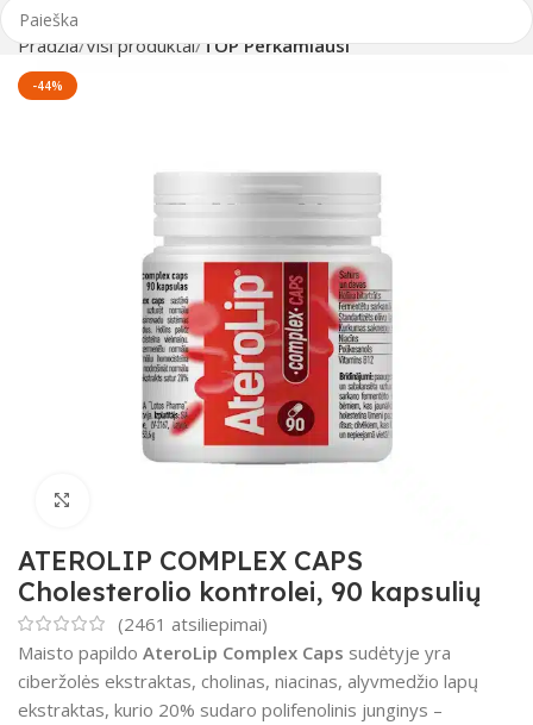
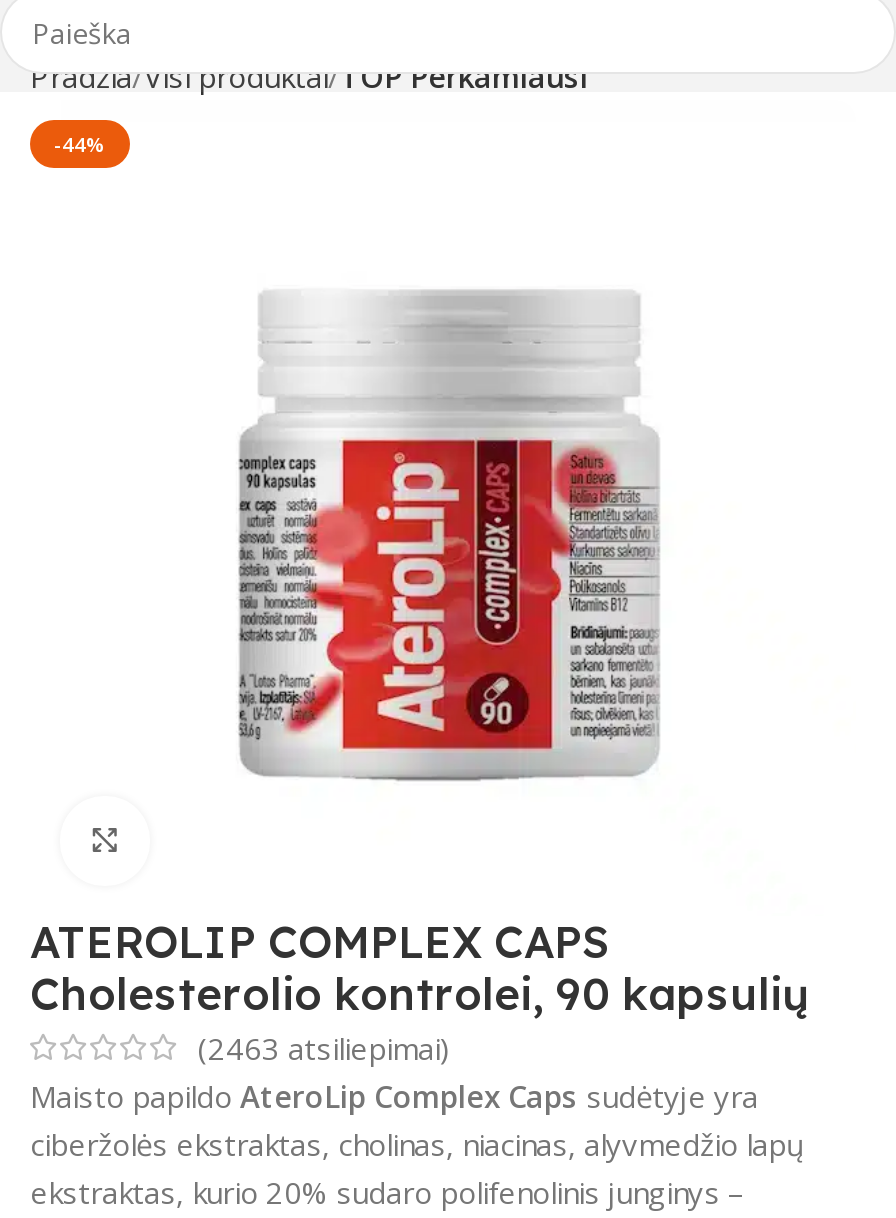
[118,612,268,636] (2461 atsiliepimai) -> [198,1028,450,1068] (2463 atsiliepimai)

